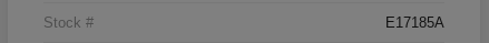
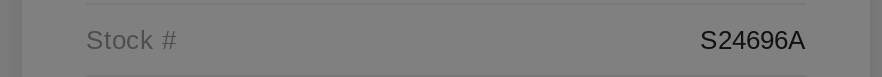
[385,15,444,31] E17185A -> [700,25,806,55] S24696A

